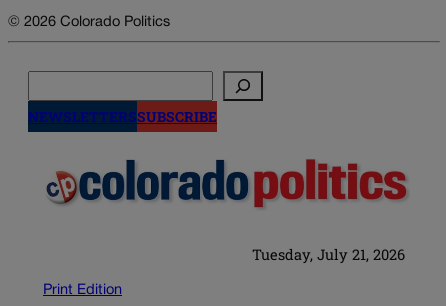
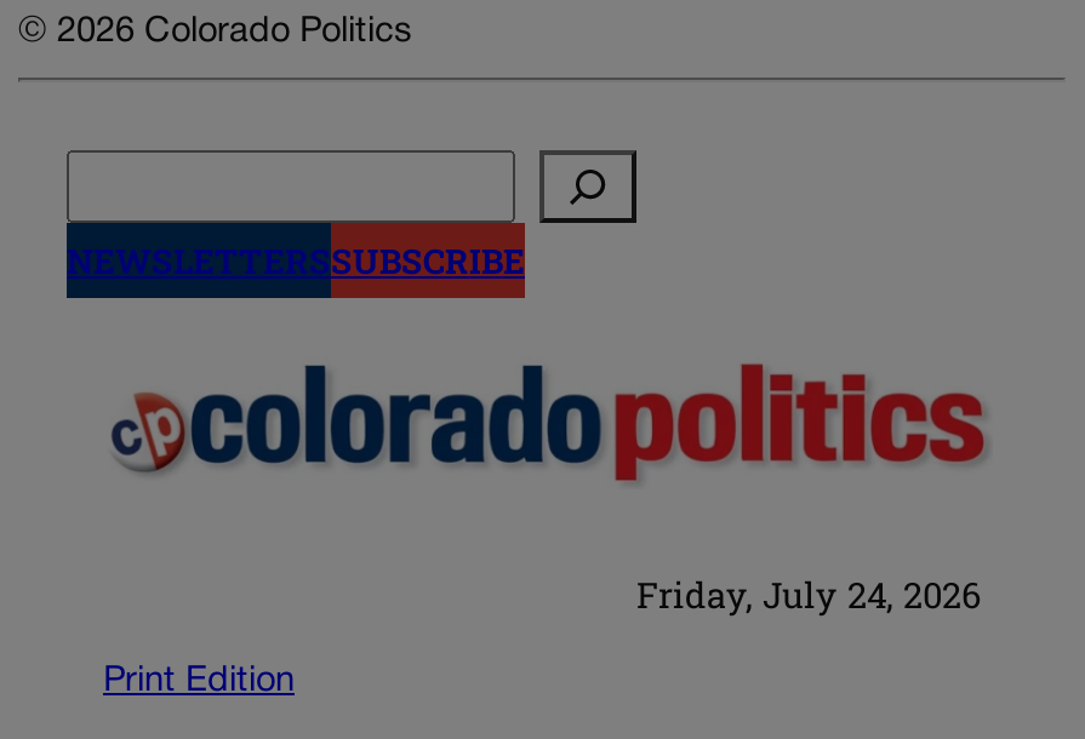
[252,245,405,264] Tuesday, July 21, 2026 -> [636,571,981,617] Friday, July 24, 2026

